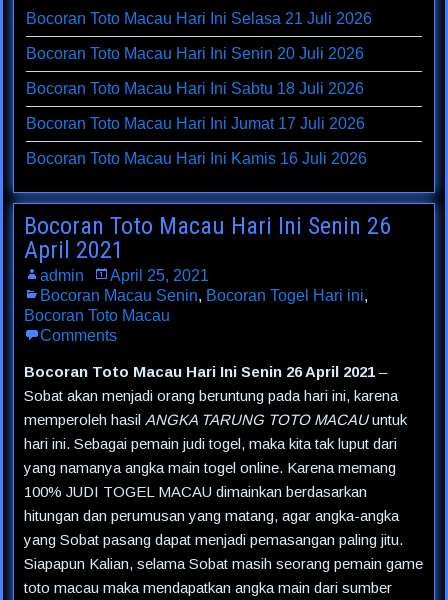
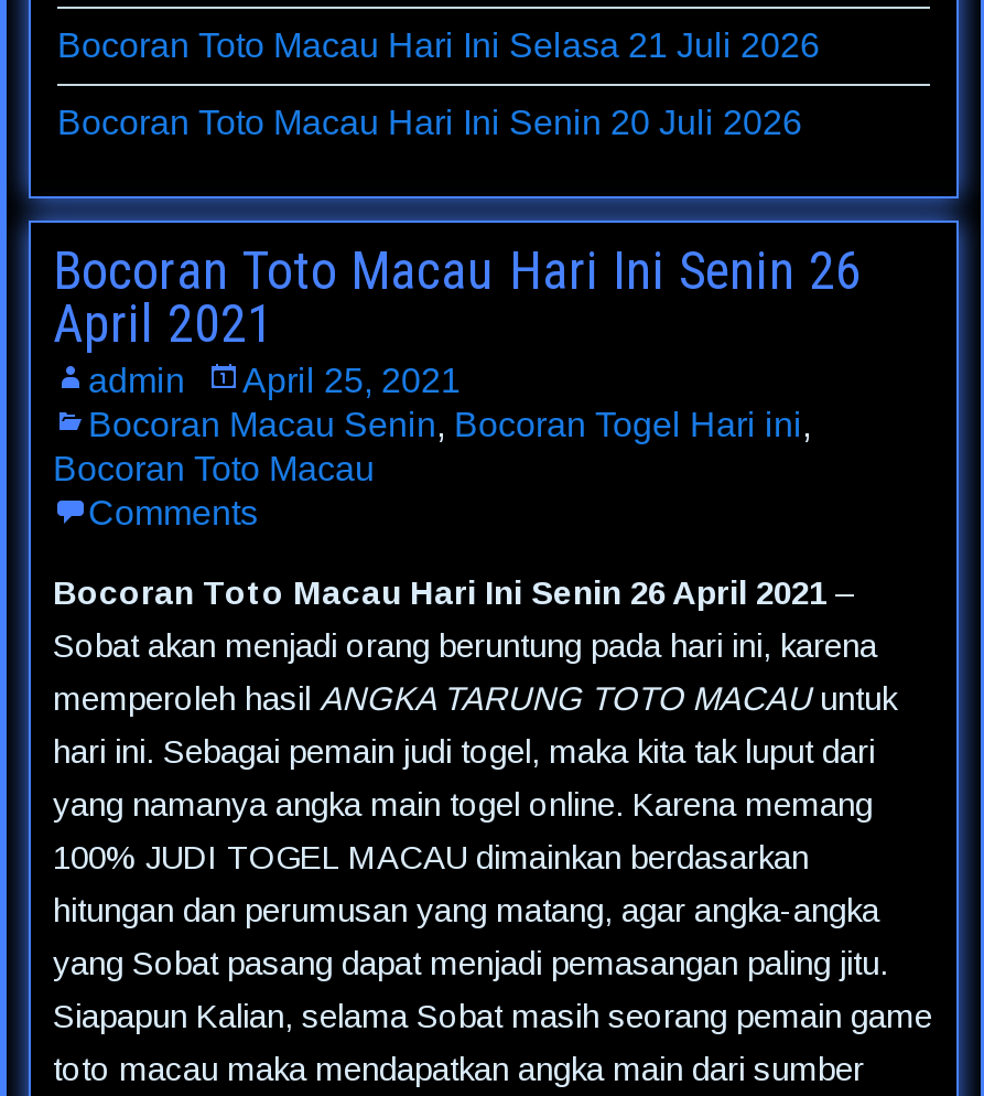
[26,80,367,167] Bocoran Toto Macau Hari Ini Sabtu 18 Juli 2026 | Bocoran Toto Macau Hari Ini Jumat 17 Juli 2026 | Bocoran Toto Macau Hari Ini Kamis 16 Juli 2026 -> none

